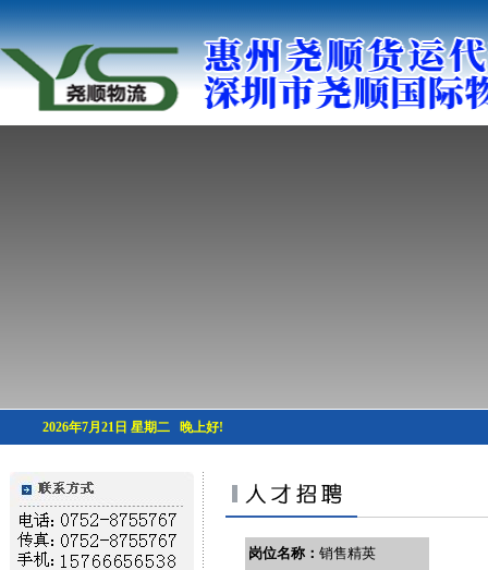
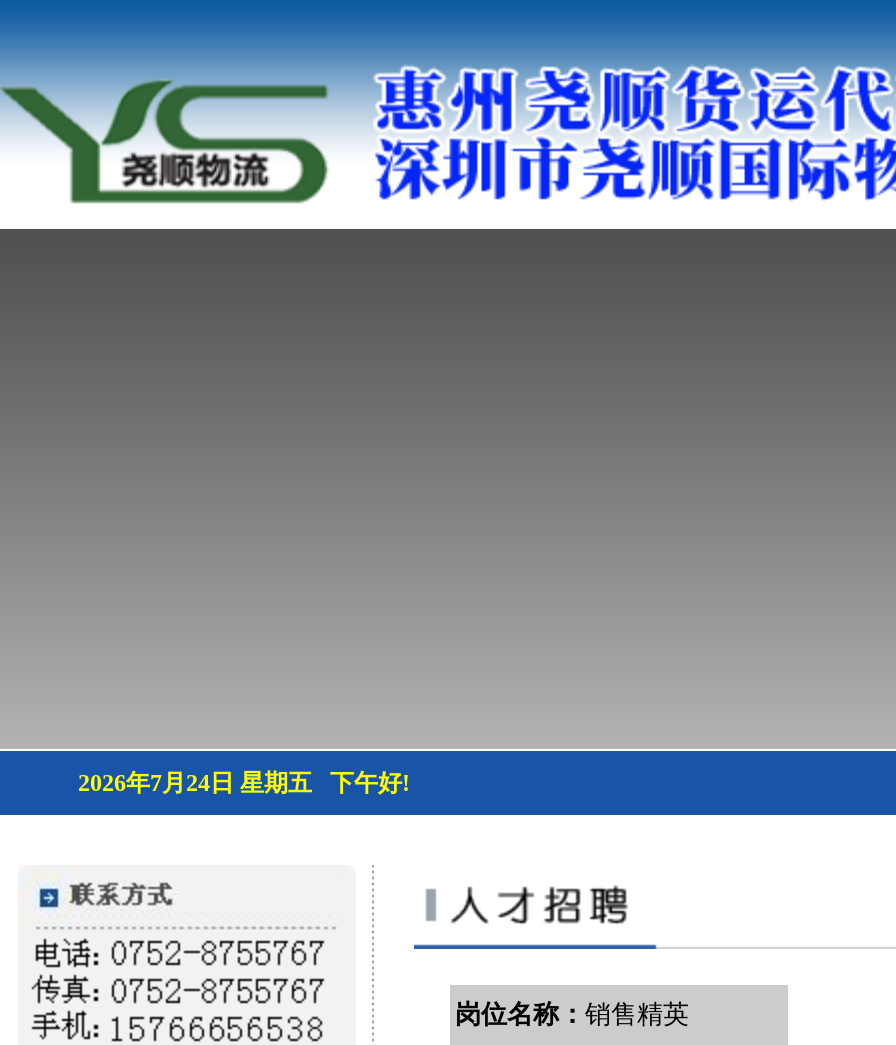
[42,420,223,435] 2026年7月21日 星期二 晚上好! -> [78,769,410,797] 2026年7月24日 星期五 下午好!

